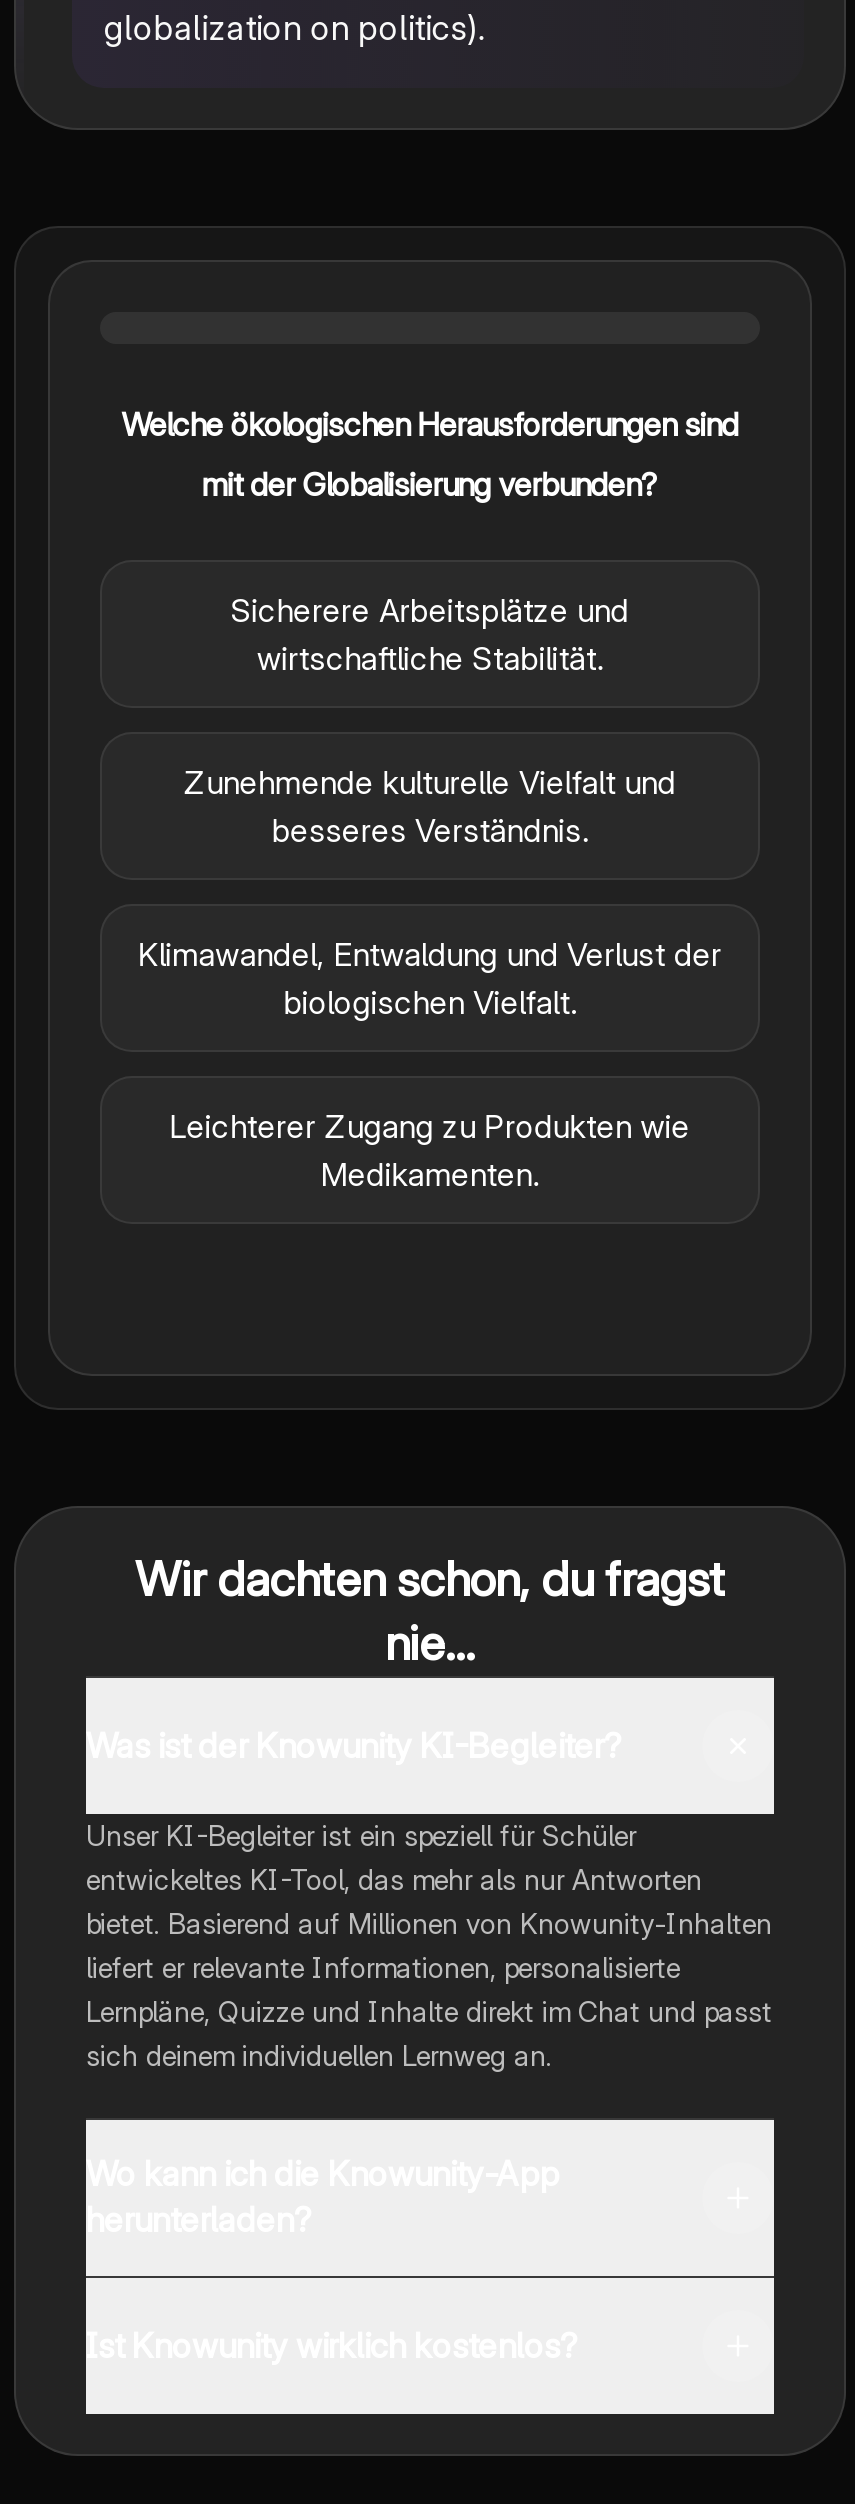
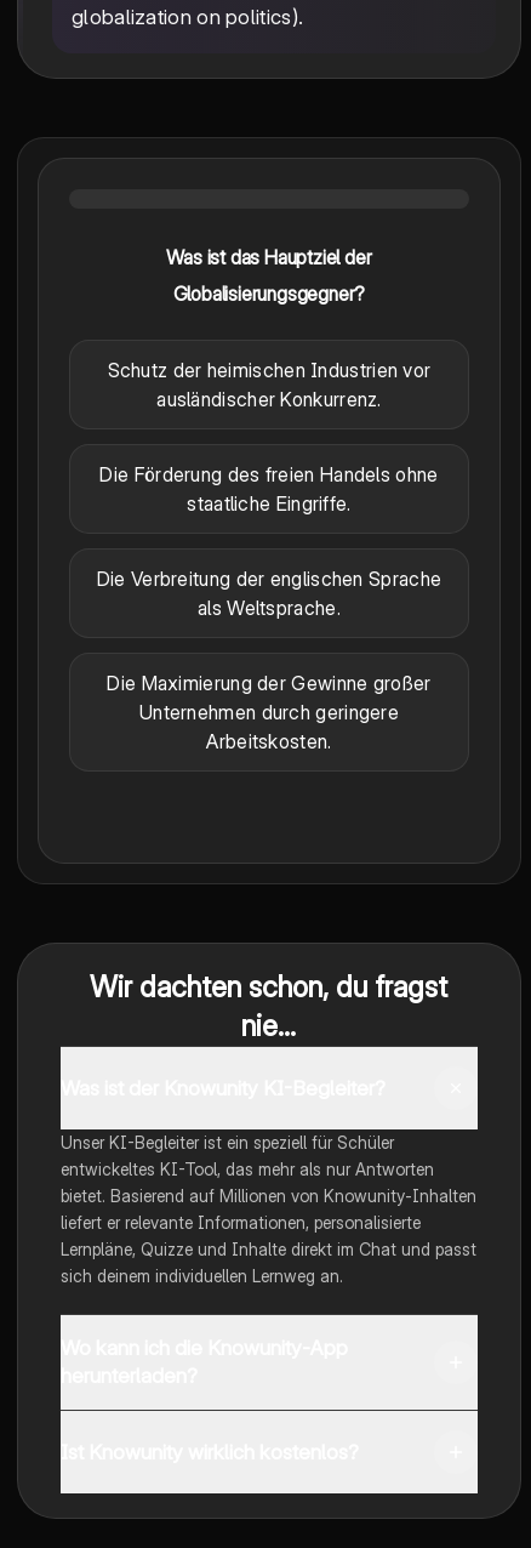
[121,405,739,445] Welche ökologischen Herausforderungen sind -> [167,246,372,270] Was ist das Hauptziel der
[202,465,658,505] mit der Globalisierung verbunden? -> [173,282,365,306] Globalisierungsgegner?
[231,591,629,679] Sicherere Arbeitsplätze und | wirtschaftliche Stabilität. -> [107,358,431,412] Schutz der heimischen Industrien vor | ausländischer Konkurrenz.
[184,763,676,851] Zunehmende kulturelle Vielfalt und | besseres Verständnis. -> [100,463,438,516] Die Förderung des freien Handels ohne | staatliche Eingriffe.
[138,935,722,1023] Klimawandel, Entwaldung und Verlust der | biologischen Vielfalt. -> [97,567,442,621] Die Verbreitung der englischen Sprache | als Weltsprache.
[170,1107,690,1195] Leichterer Zugang zu Produkten wie | Medikamenten. -> [107,671,431,754] Die Maximierung der Gewinne großer | Unternehmen durch geringere | Arbeitskosten.

